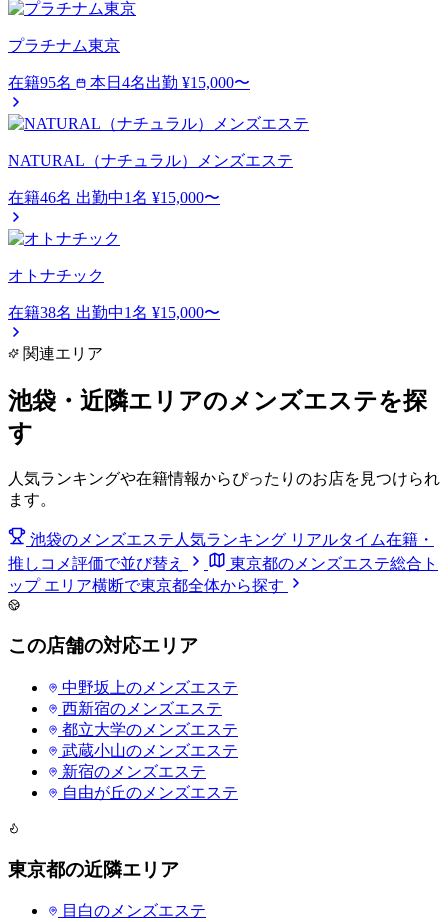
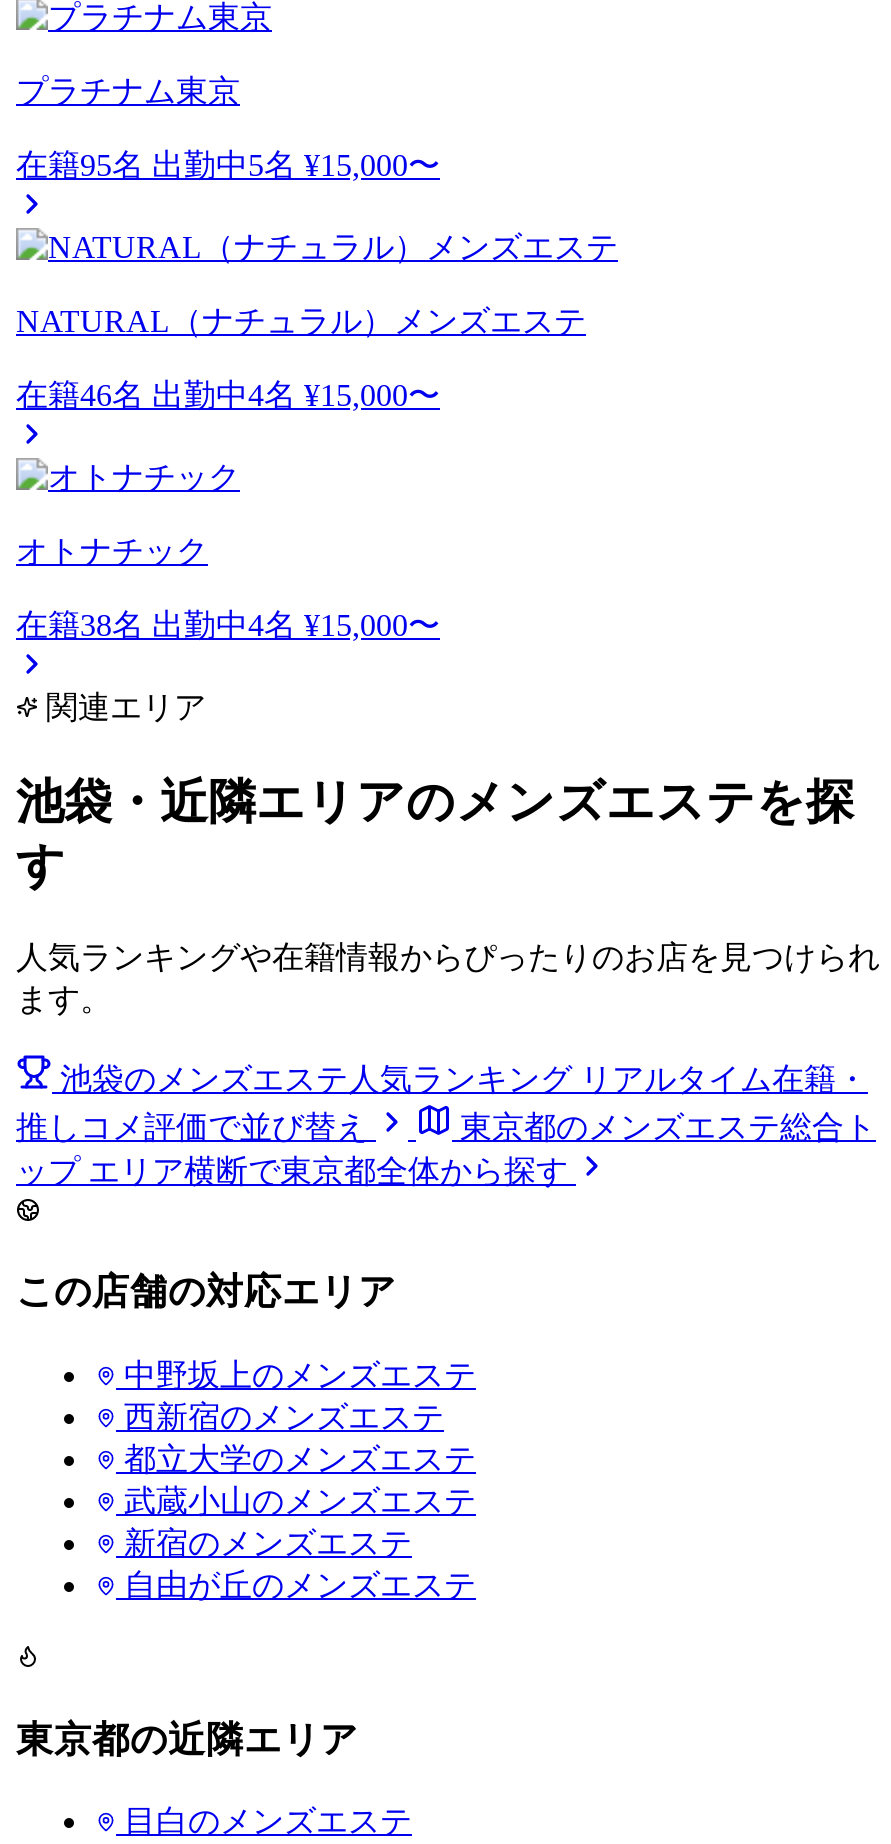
[8,74,250,91] 在籍95名 | 本日4名出勤¥15,000〜 -> [16,147,440,181] 在籍95名 出勤中5名¥15,000〜
[8,189,220,206] 在籍46名 出勤中1名¥15,000〜 -> [16,377,440,411] 在籍46名 出勤中4名¥15,000〜
[8,304,220,321] 在籍38名 出勤中1名¥15,000〜 -> [16,607,440,641] 在籍38名 出勤中4名¥15,000〜

